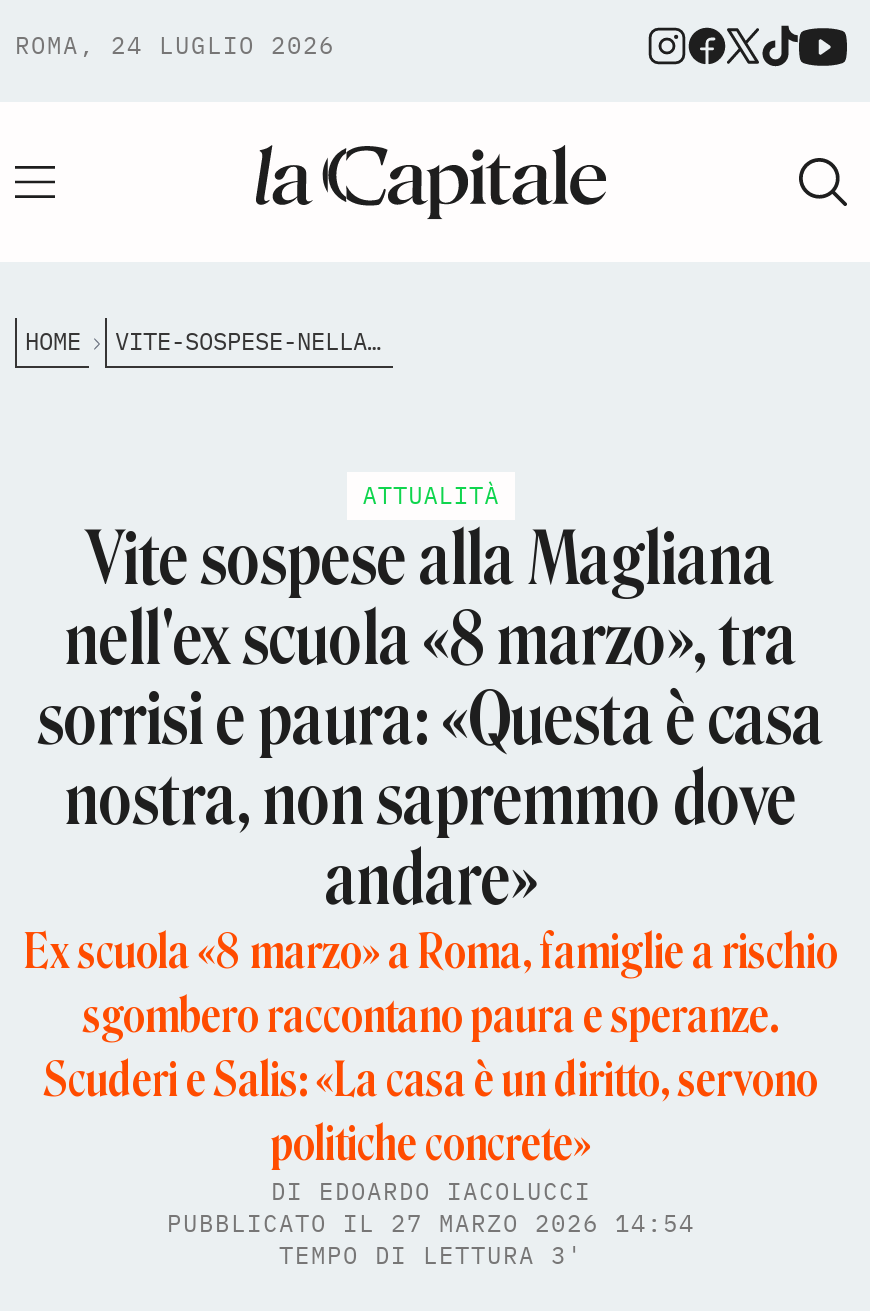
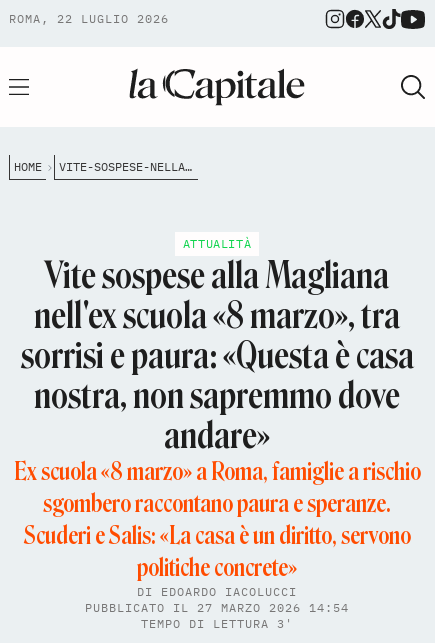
[15,30,335,60] ROMA, 24 LUGLIO 2026 -> [9,11,169,26] ROMA, 22 LUGLIO 2026

